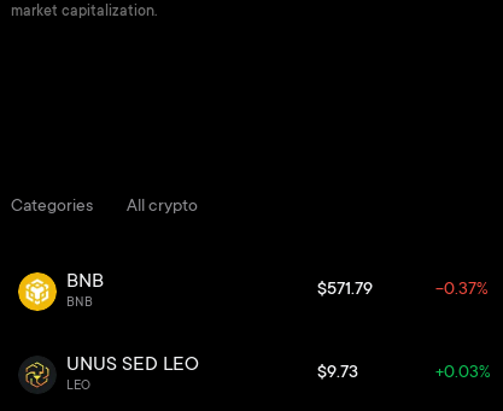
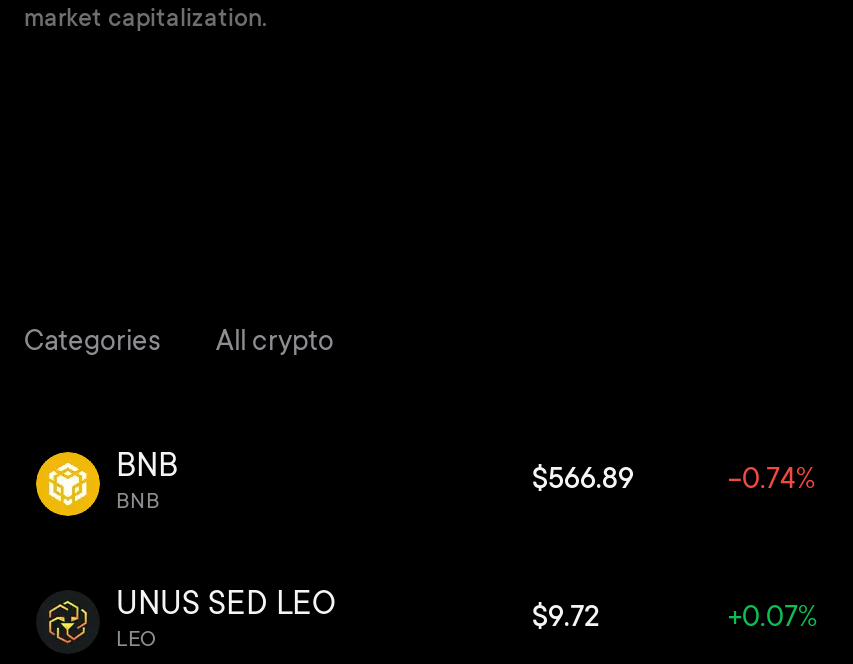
[317,281,373,300] $571.79 -> [532,466,634,498] $566.89
[435,281,489,300] -0.37% -> [728,466,816,498] -0.74%
[317,364,358,383] $9.73 -> [532,604,600,636] $9.72
[435,364,491,383] +0.03% -> [728,604,818,636] +0.07%

